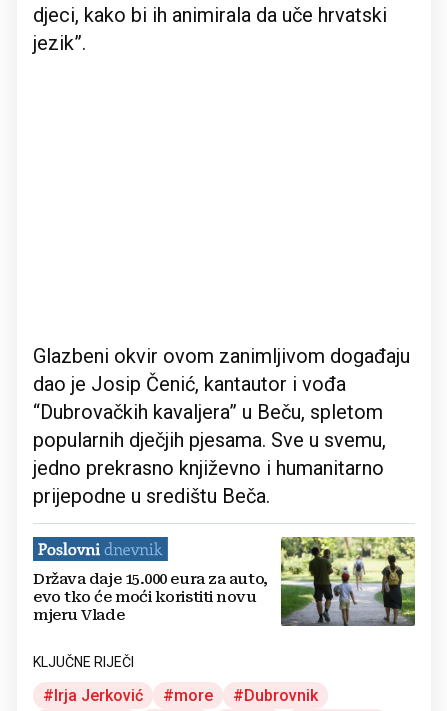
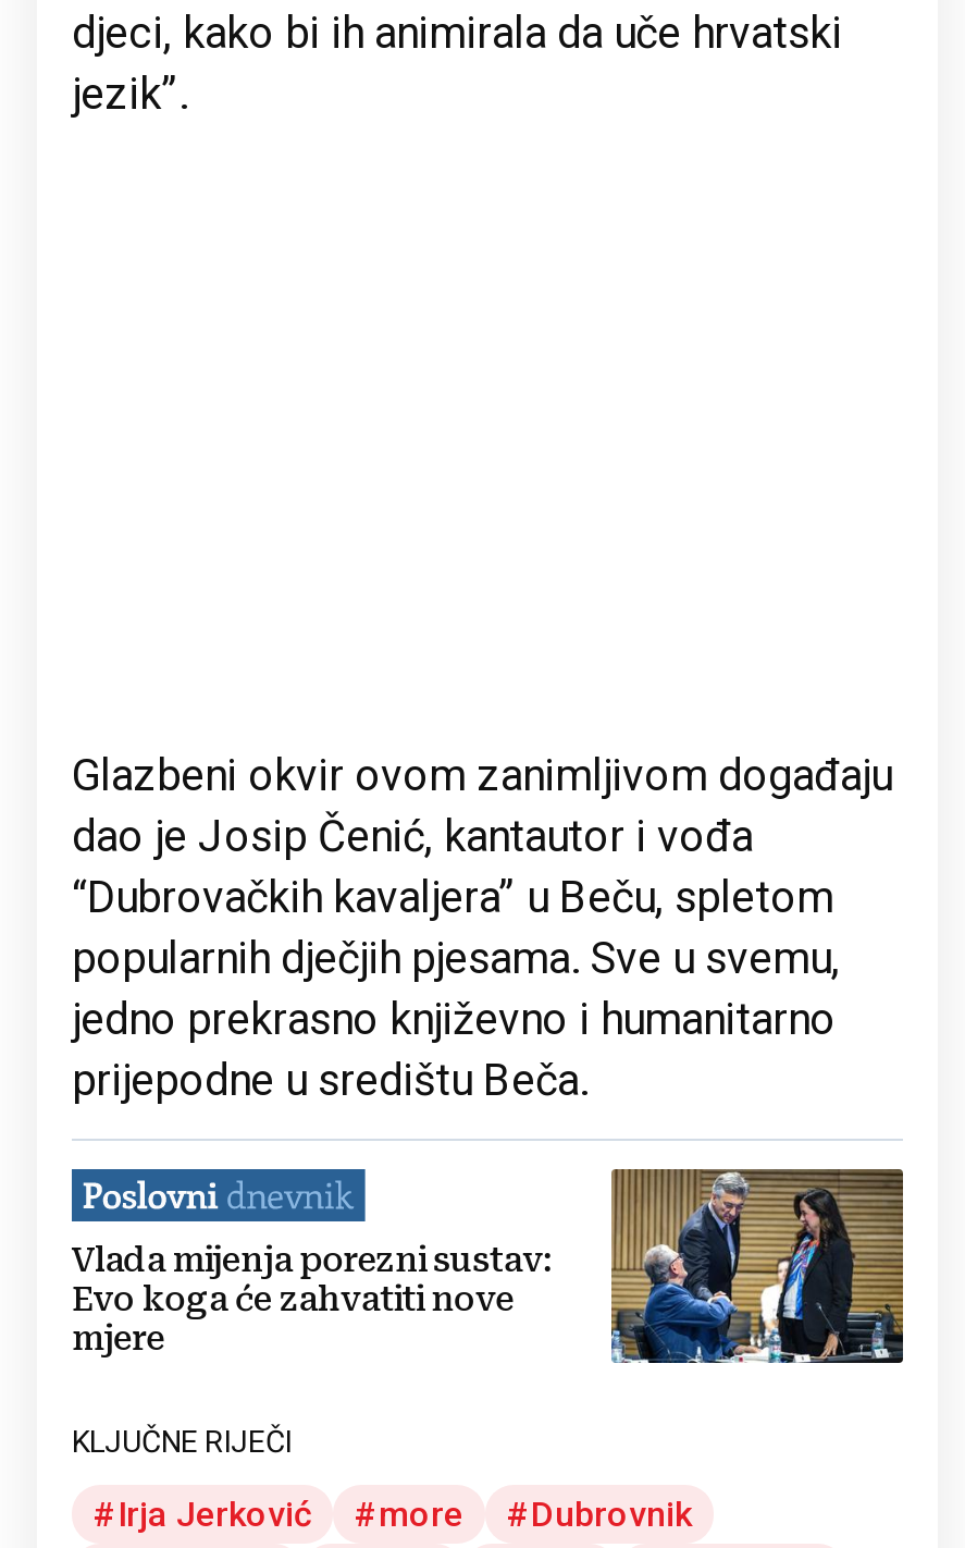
[33,536,416,627] [image] | Država daje 15.000 eura za auto, | evo tko će moći koristiti novu | mjeru Vlade -> [72,1167,905,1363] [image] | Vlada mijenja porezni sustav: | Evo koga će zahvatiti nove | mjere

